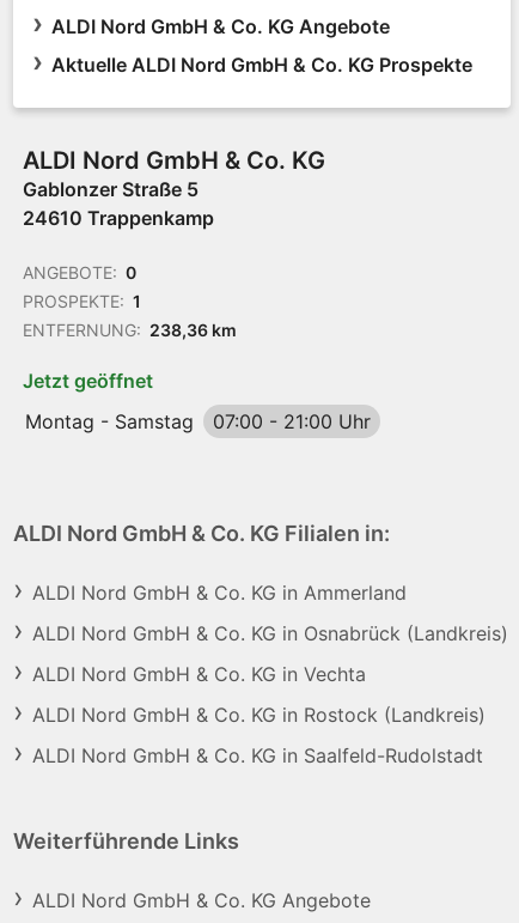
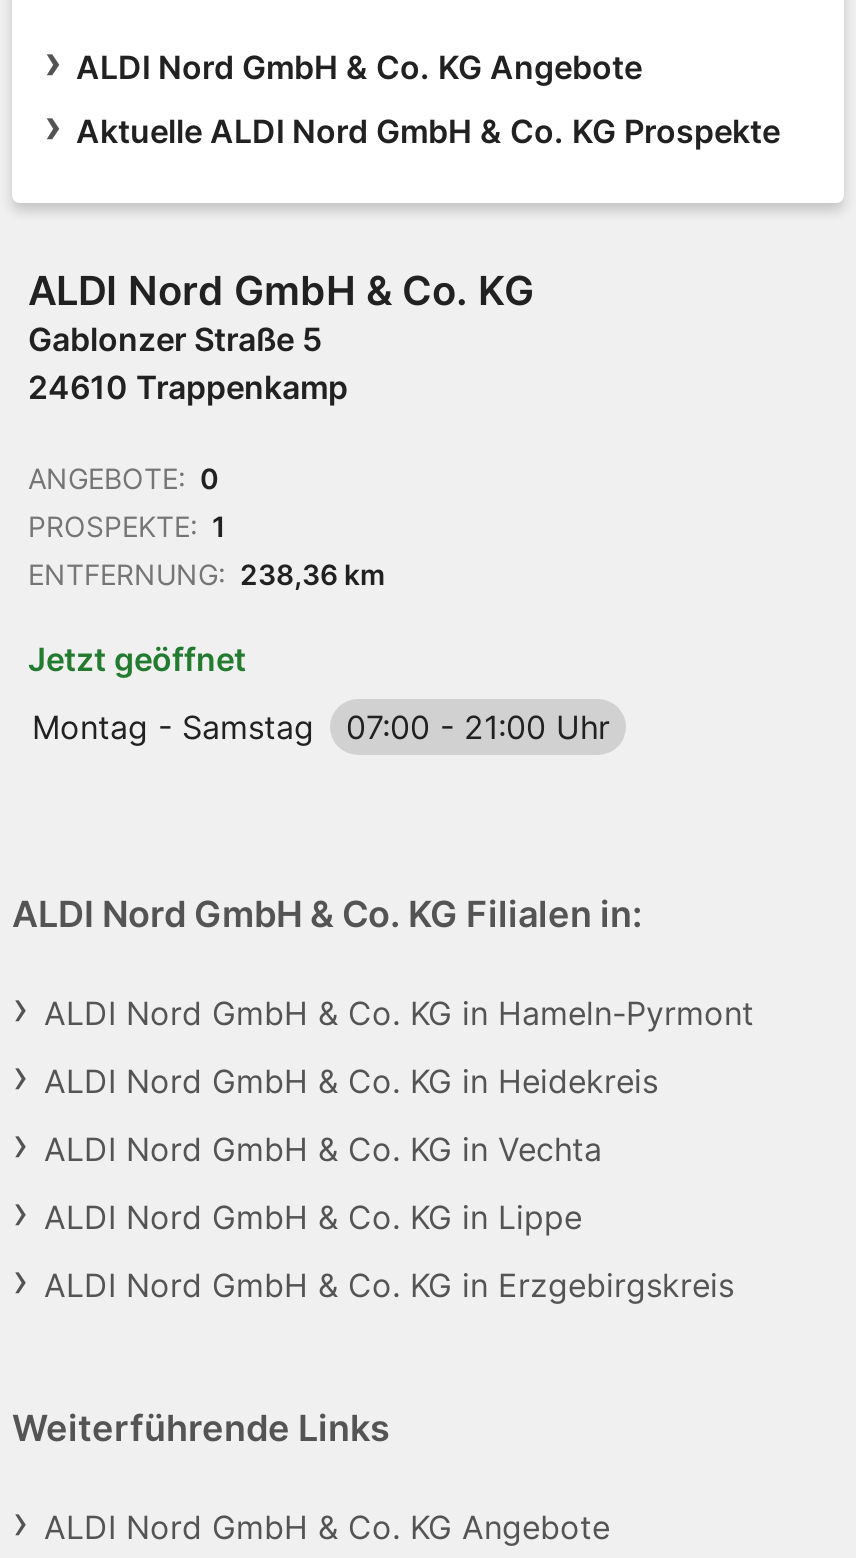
[32,581,407,605] ALDI Nord GmbH & Co. KG in Ammerland -> [44,993,754,1033] ALDI Nord GmbH & Co. KG in Hameln-Pyrmont
[32,621,508,645] ALDI Nord GmbH & Co. KG in Osnabrück (Landkreis) -> [44,1061,658,1101] ALDI Nord GmbH & Co. KG in Heidekreis
[32,703,486,727] ALDI Nord GmbH & Co. KG in Rostock (Landkreis) -> [44,1197,582,1237] ALDI Nord GmbH & Co. KG in Lippe
[32,743,483,767] ALDI Nord GmbH & Co. KG in Saalfeld-Rudolstadt -> [44,1265,734,1305] ALDI Nord GmbH & Co. KG in Erzgebirgskreis

